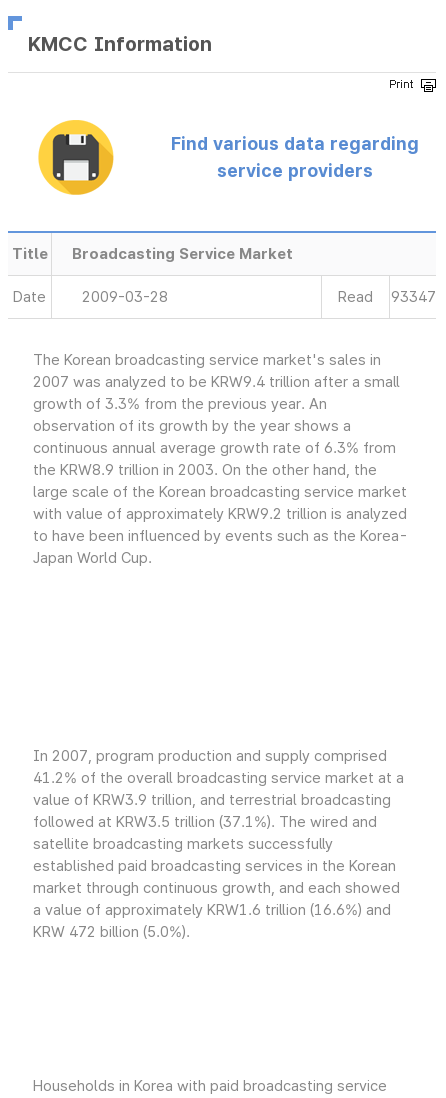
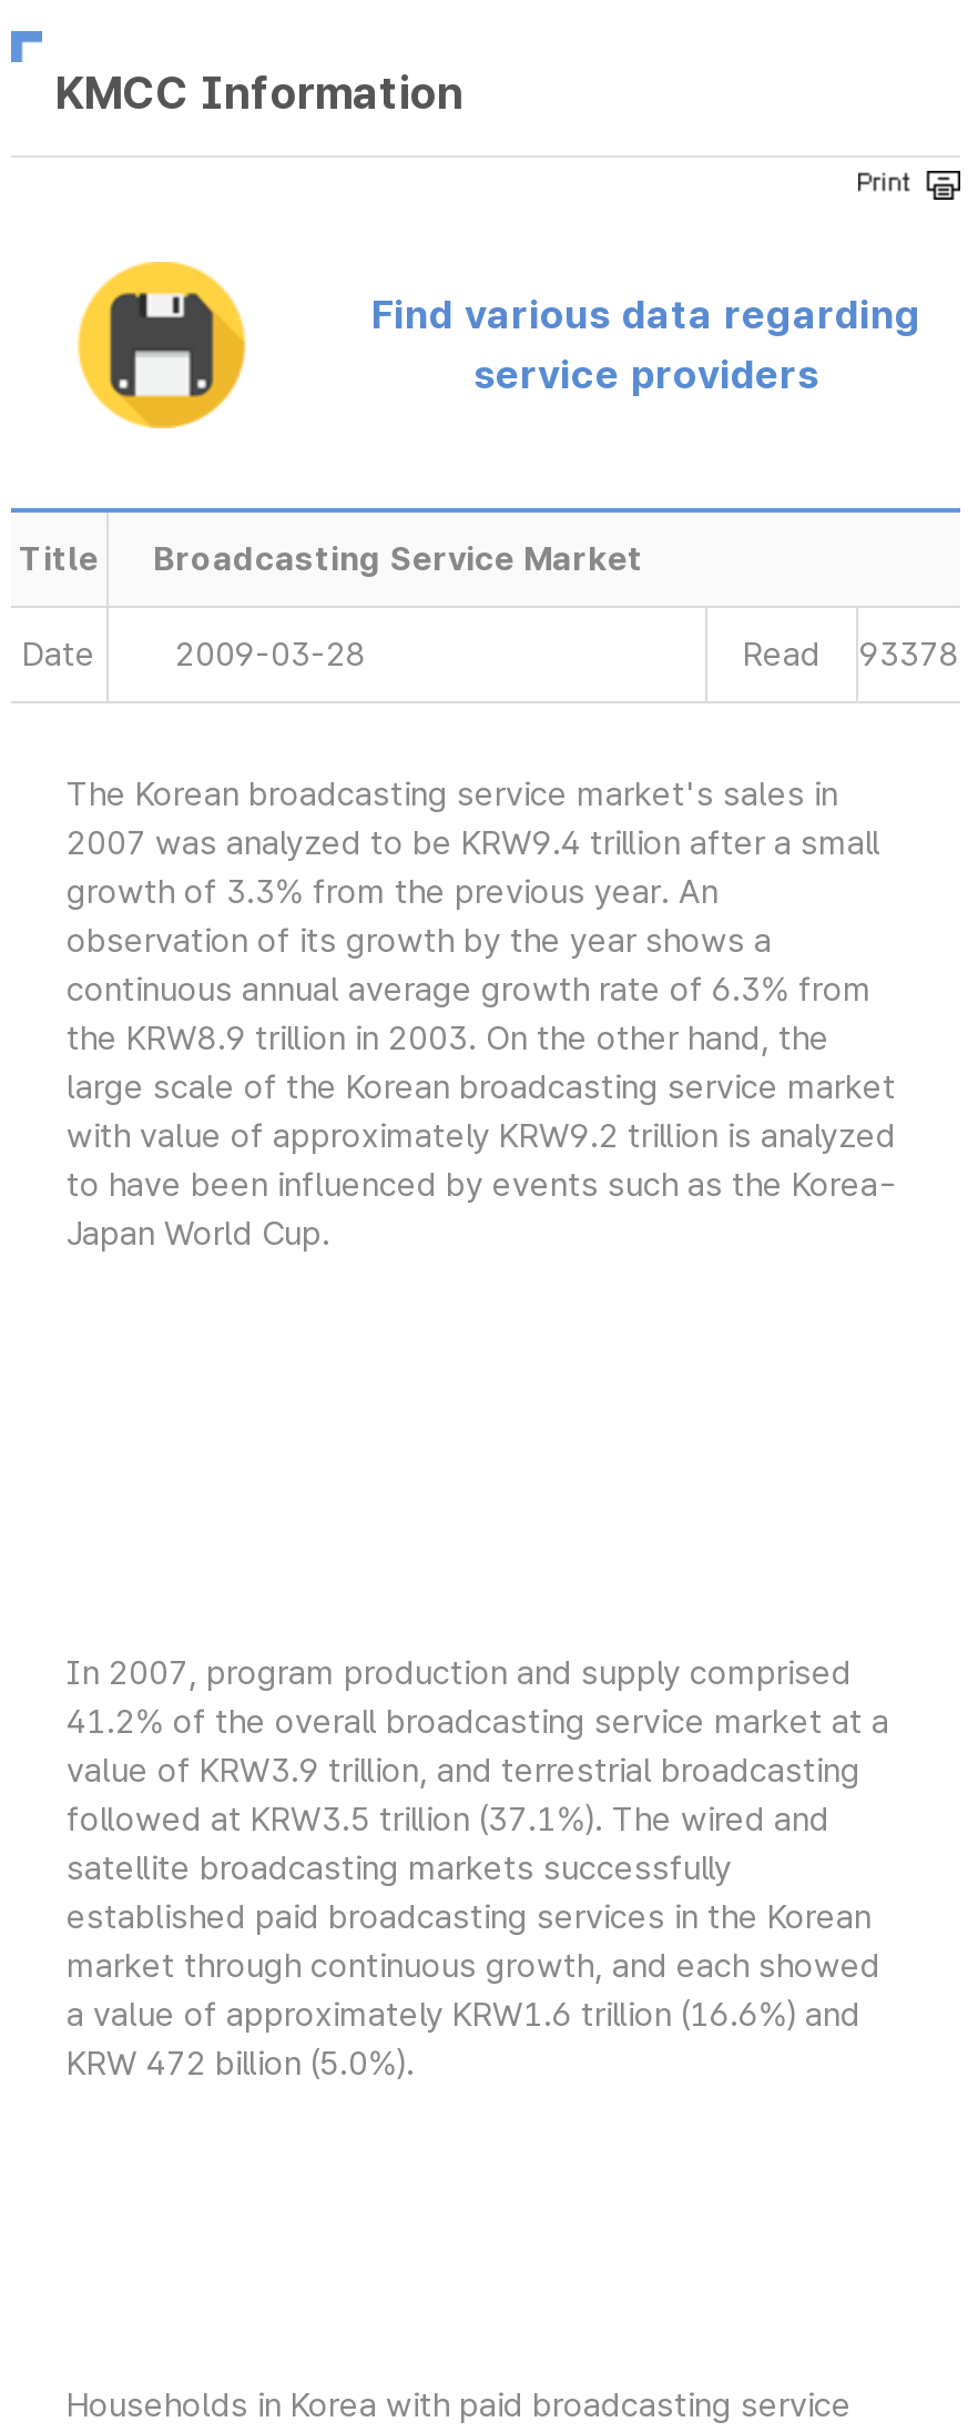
[338,288,435,306] Read 93347 -> [743,635,959,675] Read 93378

